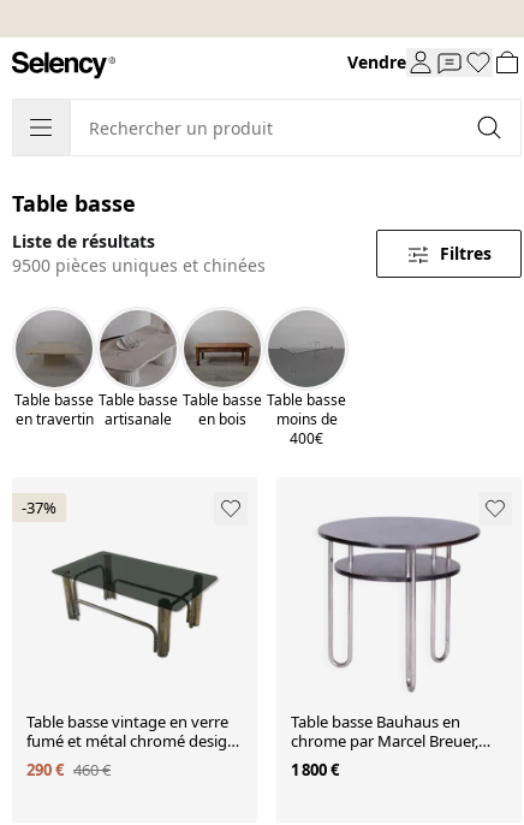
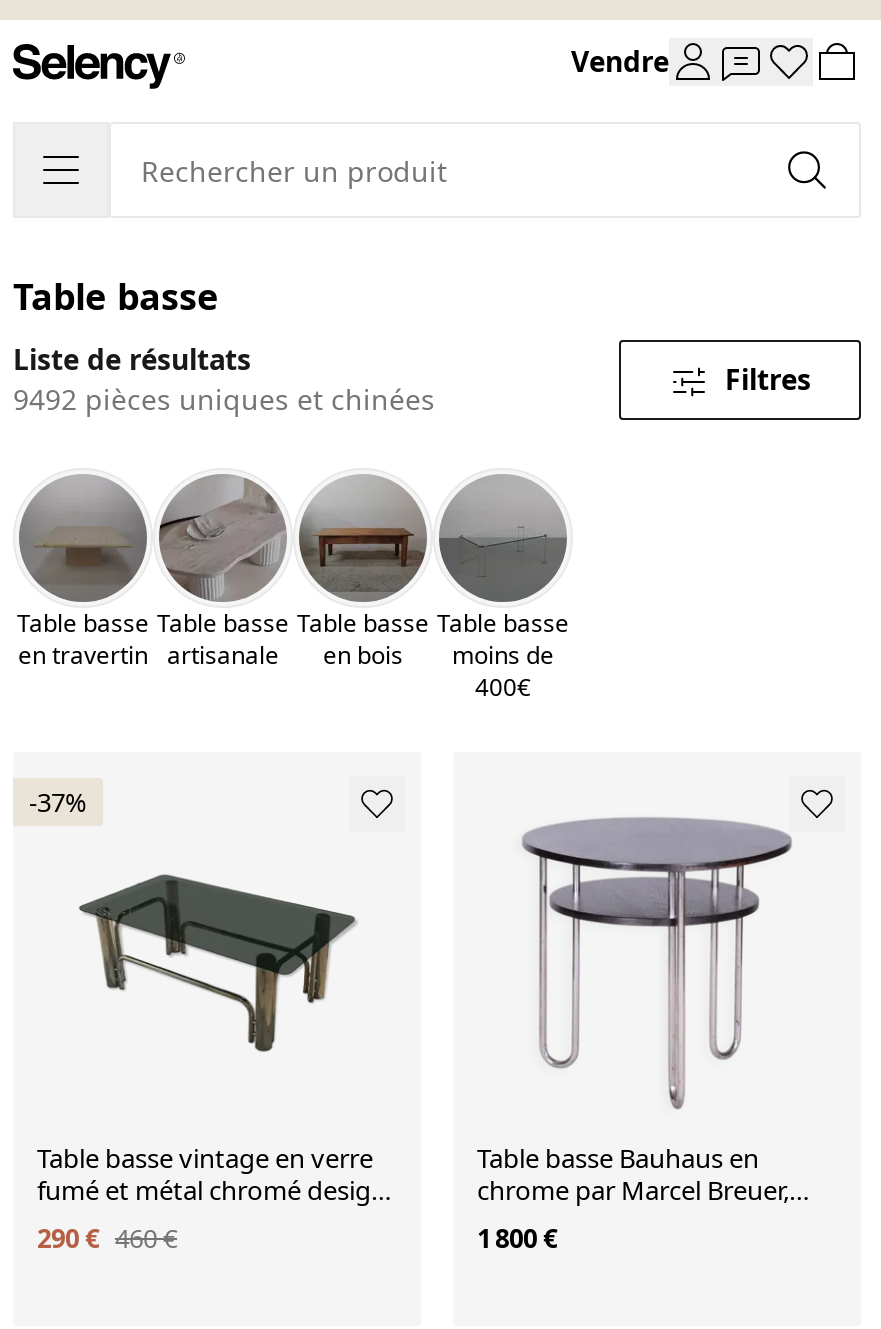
[12,254,266,276] 9500 pièces uniques et chinées -> [13,380,435,418] 9492 pièces uniques et chinées

